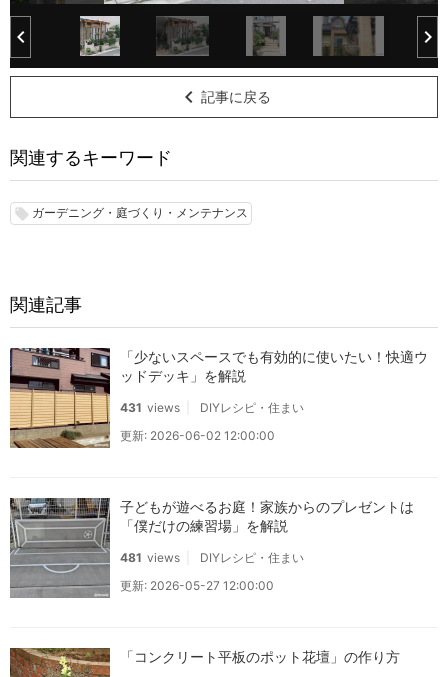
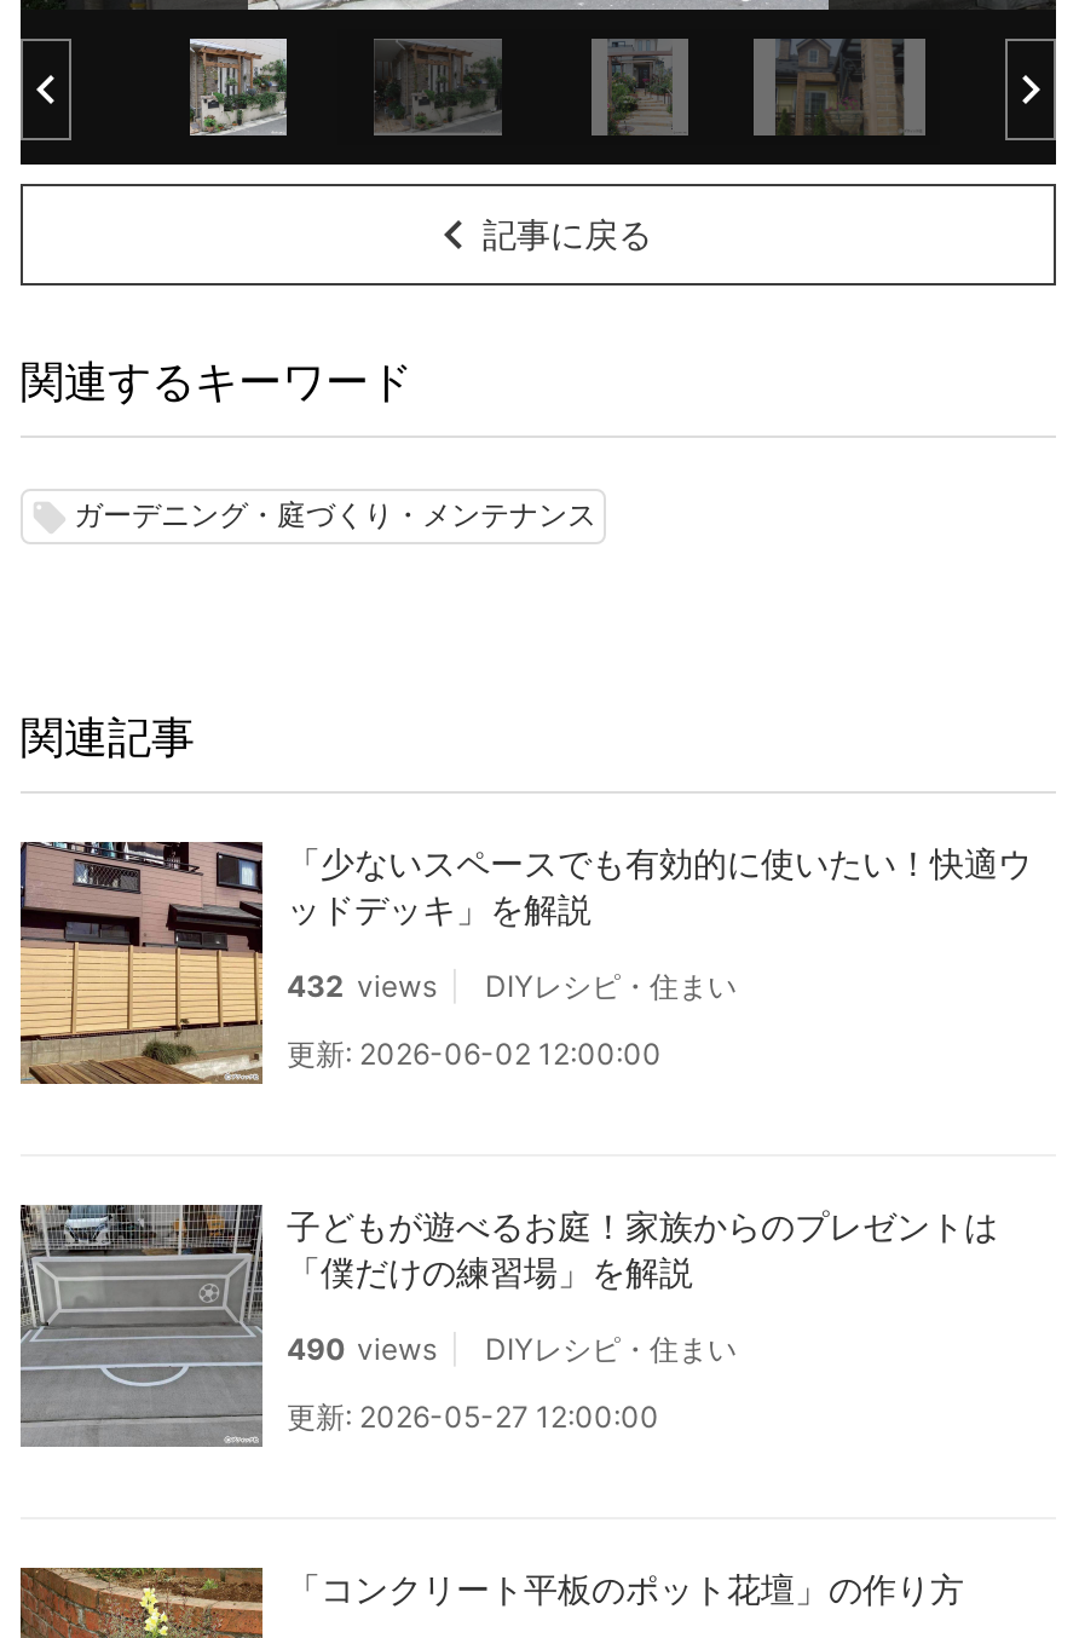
[120,400,304,415] 431 views DIYレシピ・住まい -> [287,968,737,1005] 432 views DIYレシピ・住まい
[120,550,304,565] 481 views DIYレシピ・住まい -> [287,1331,737,1368] 490 views DIYレシピ・住まい

